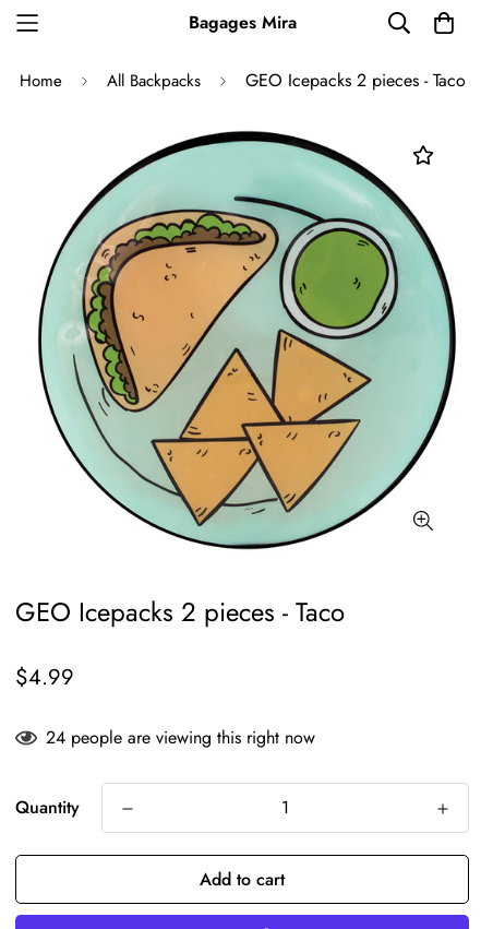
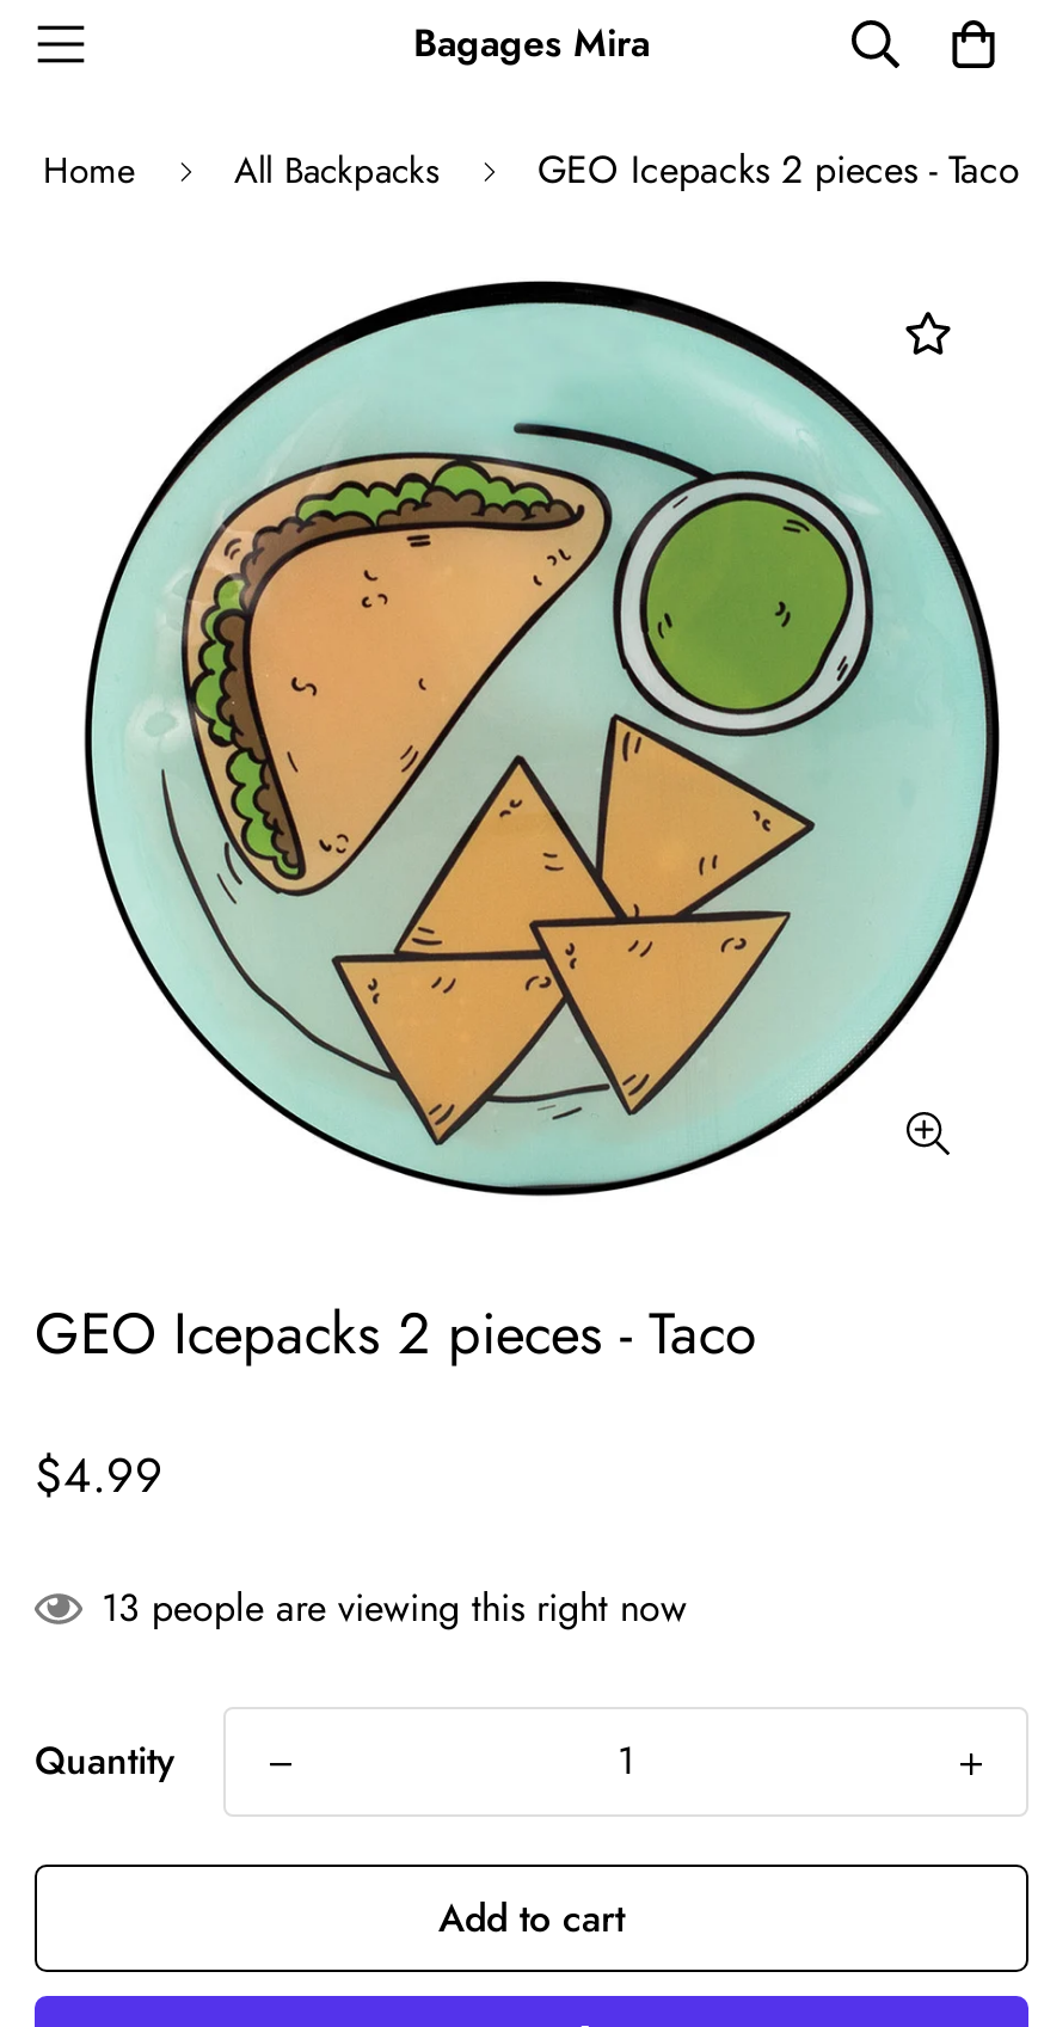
[46,725,315,750] 24 people are viewing this right now -> [102,1580,687,1635] 13 people are viewing this right now

